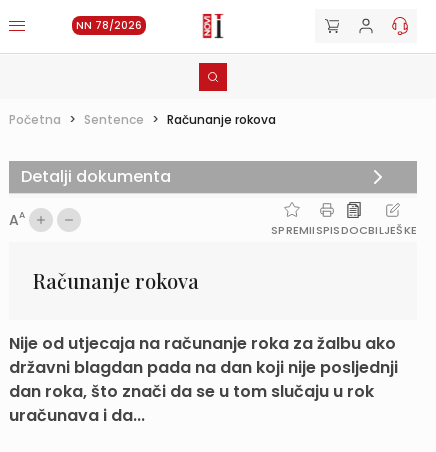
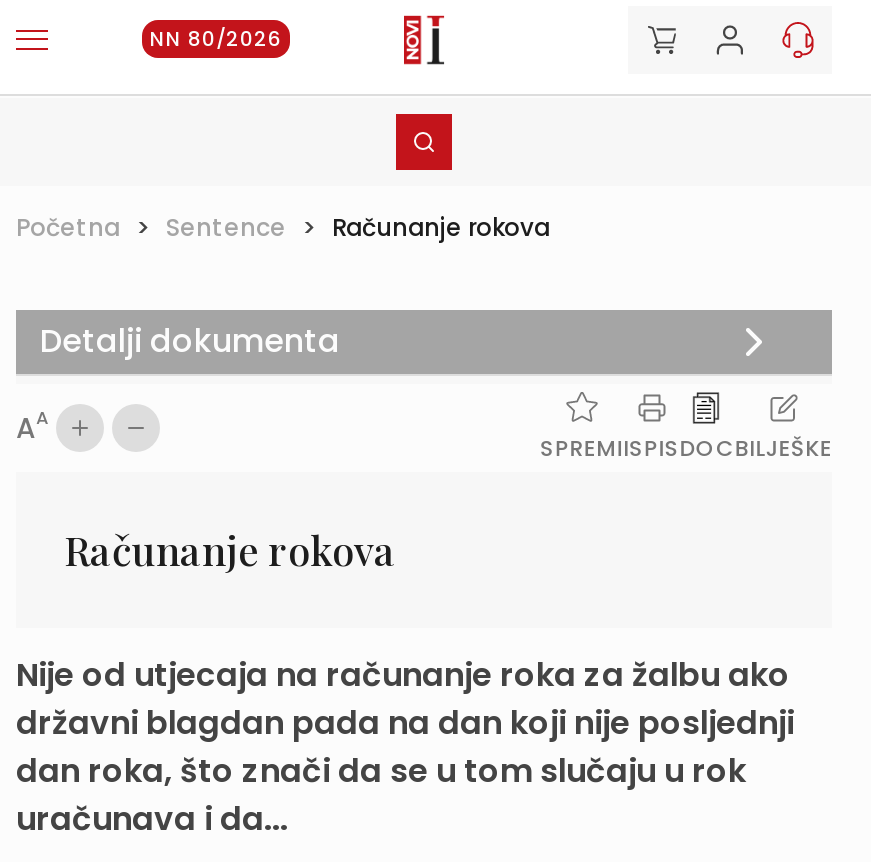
[76,18,142,33] NN 78/2026 -> [150,24,282,54] NN 80/2026

